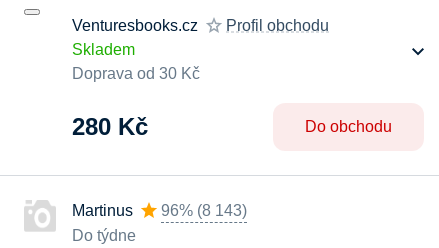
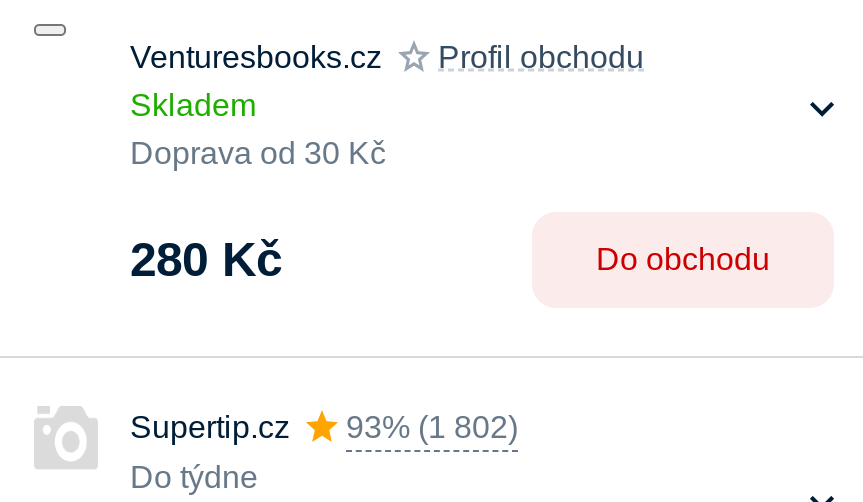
[72,202,247,219] Martinus | 96% (8 143) -> [130,410,518,444] Supertip.cz | 93% (1 802)

